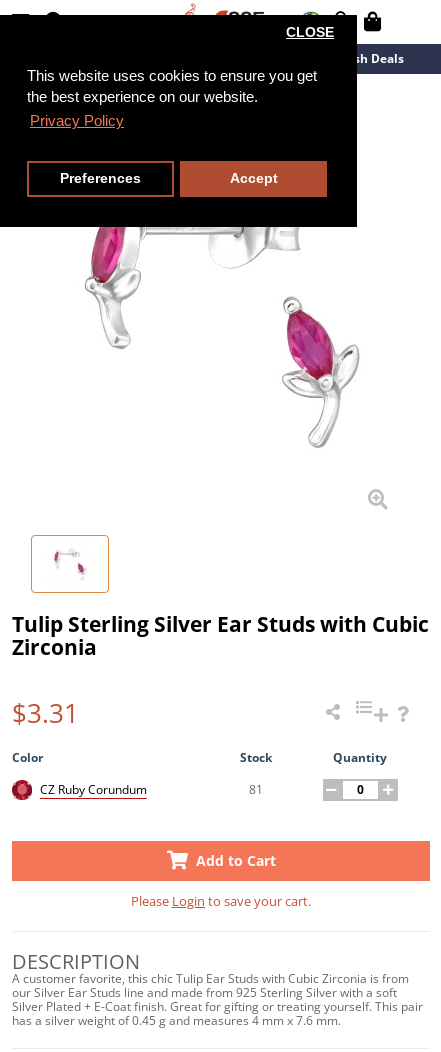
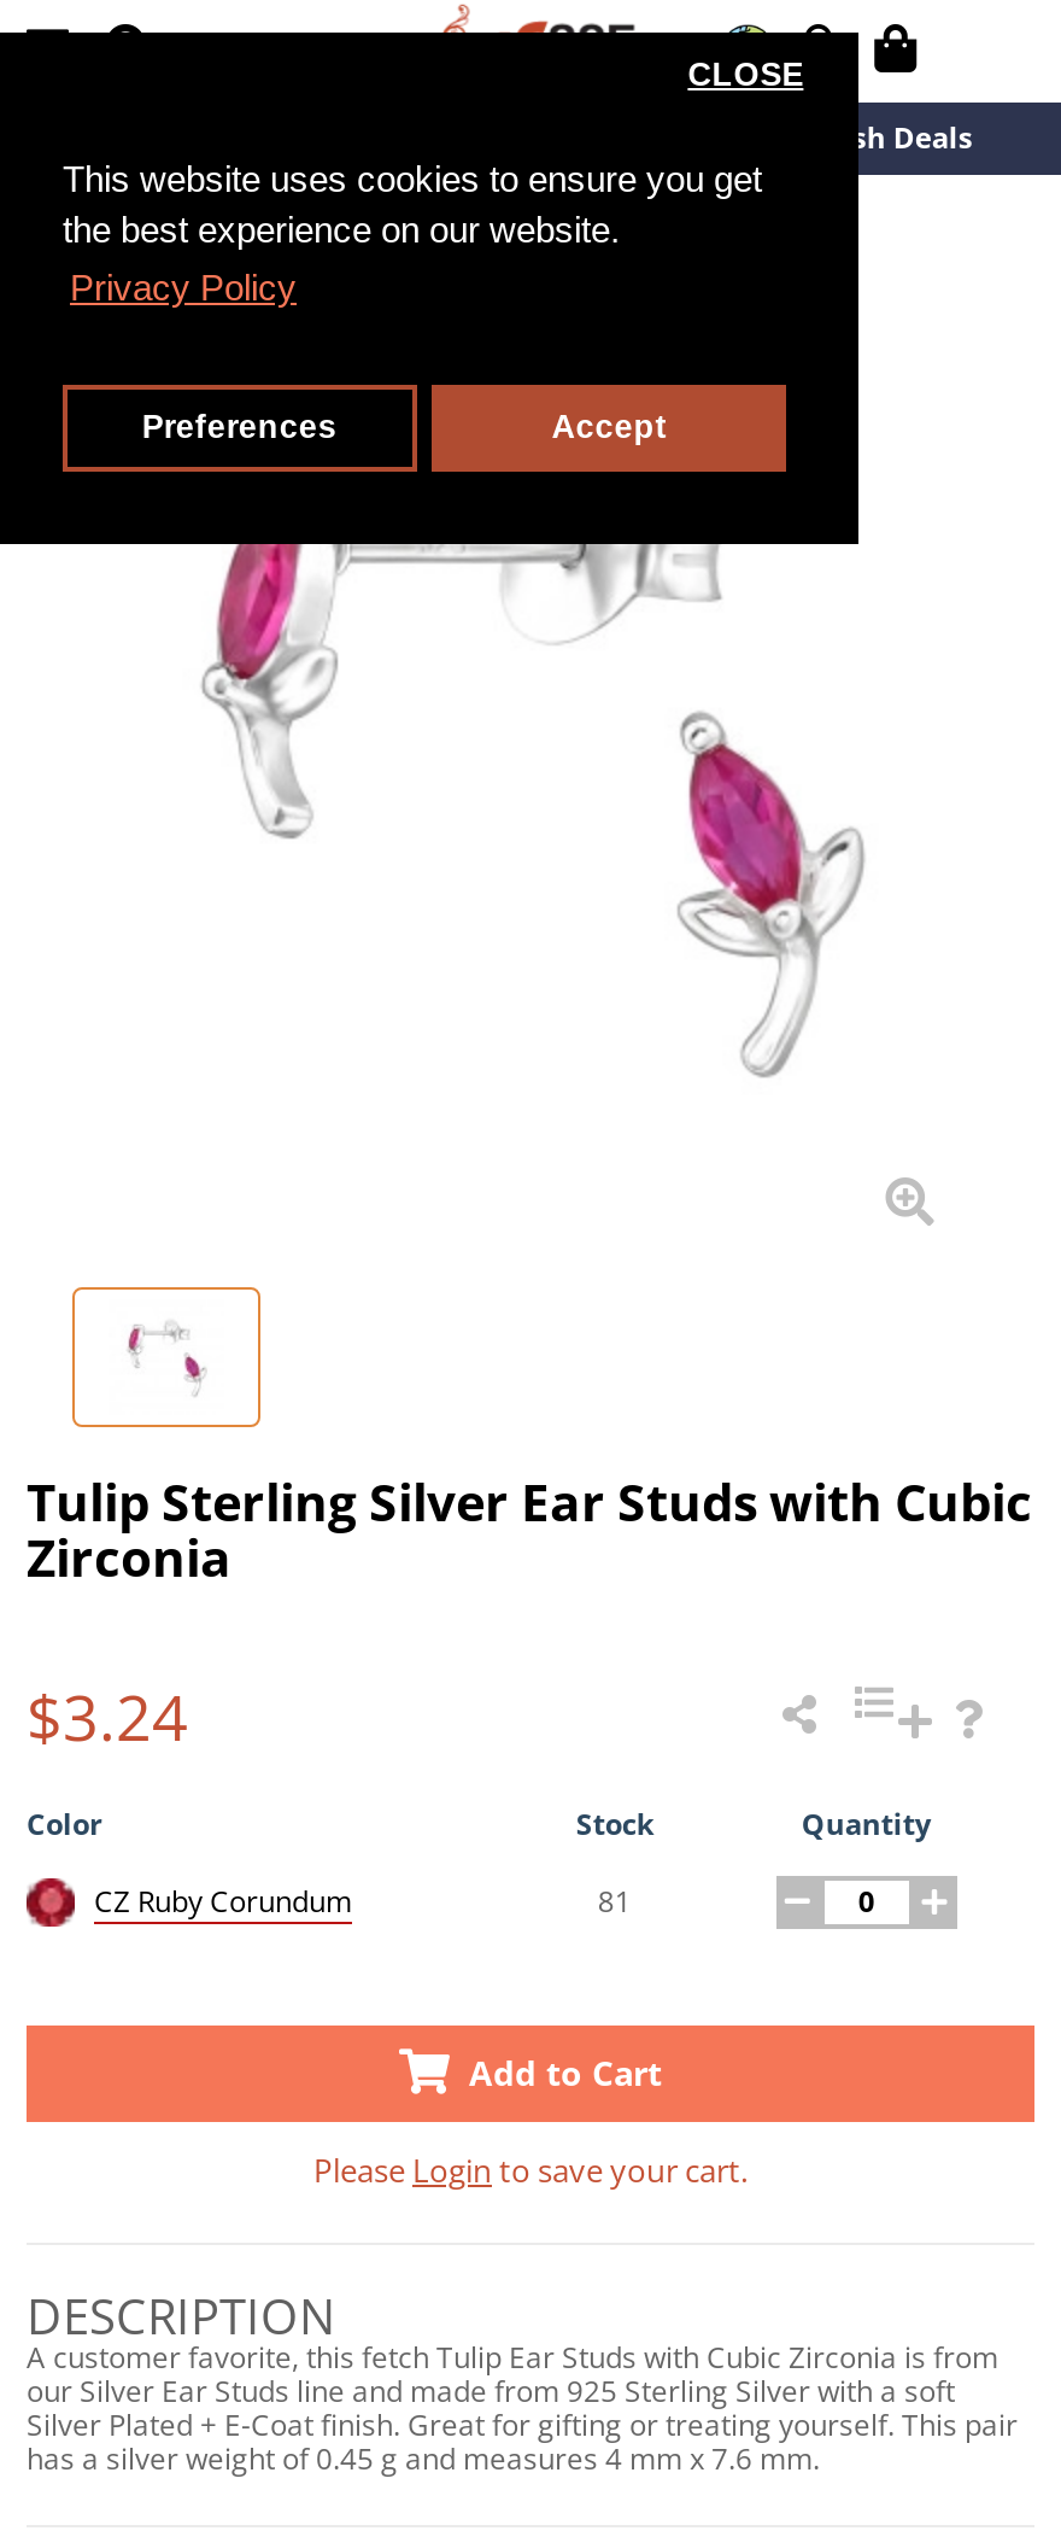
[12,695,79,731] $3.31 -> [27,1672,188,1759] $3.24
[12,970,409,987] A customer favorite, this chic Tulip Ear Studs with Cubic Zirconia is from -> [27,2336,998,2377] A customer favorite, this fetch Tulip Ear Studs with Cubic Zirconia is from

